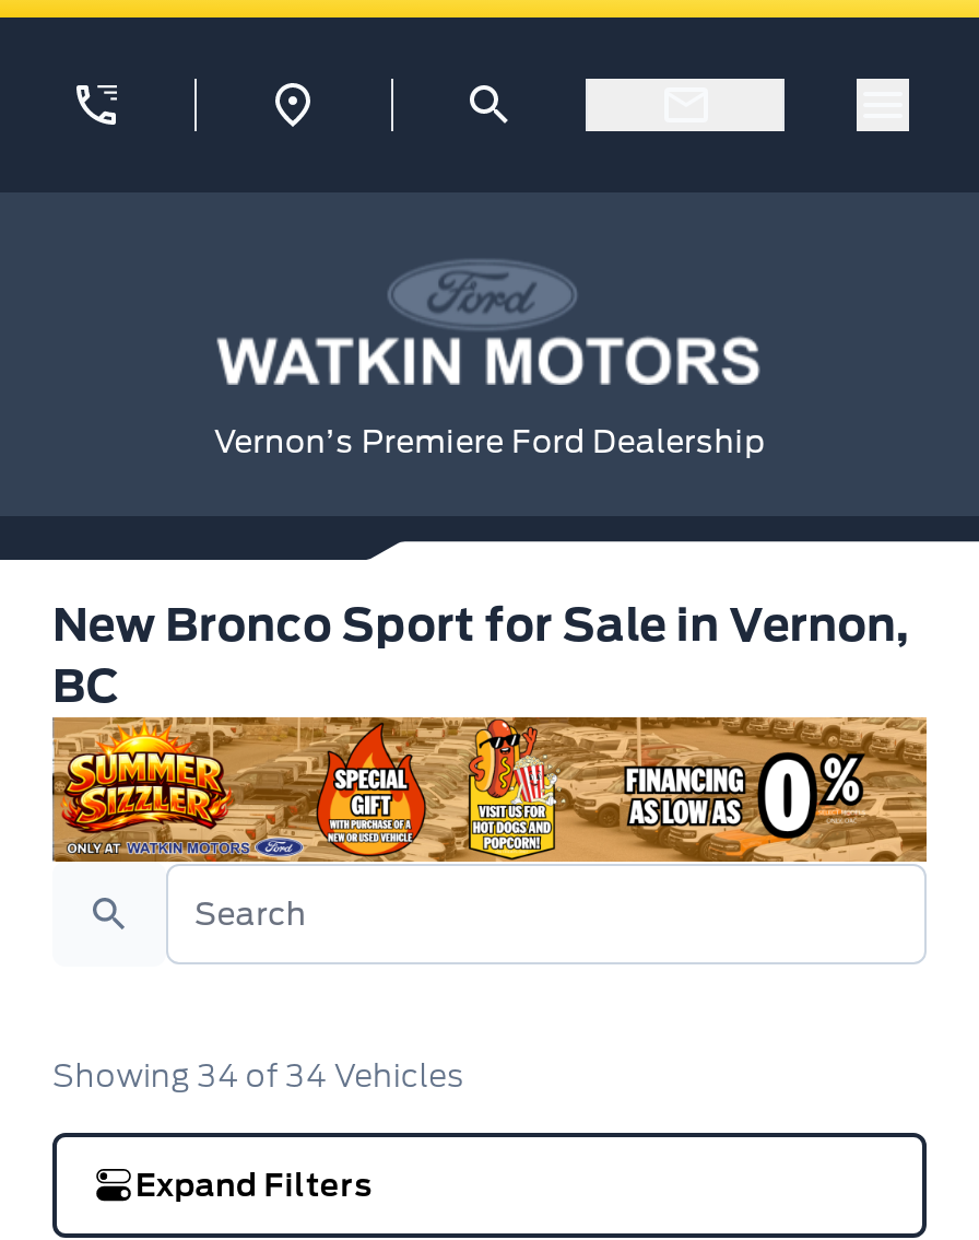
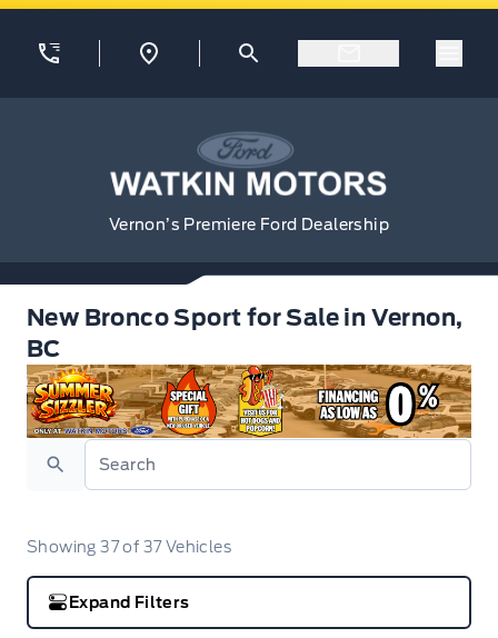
[52,1059,463,1094] Showing 34 of 34 Vehicles -> [27,538,231,556] Showing 37 of 37 Vehicles

